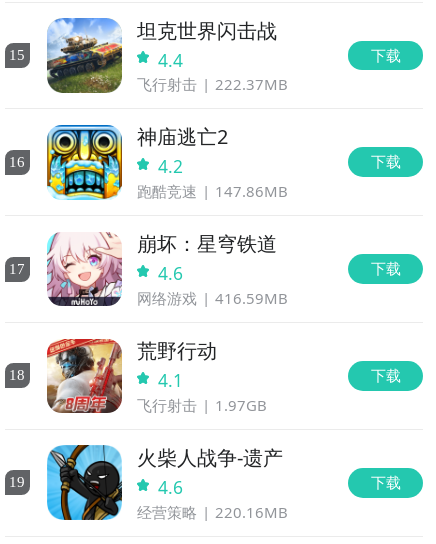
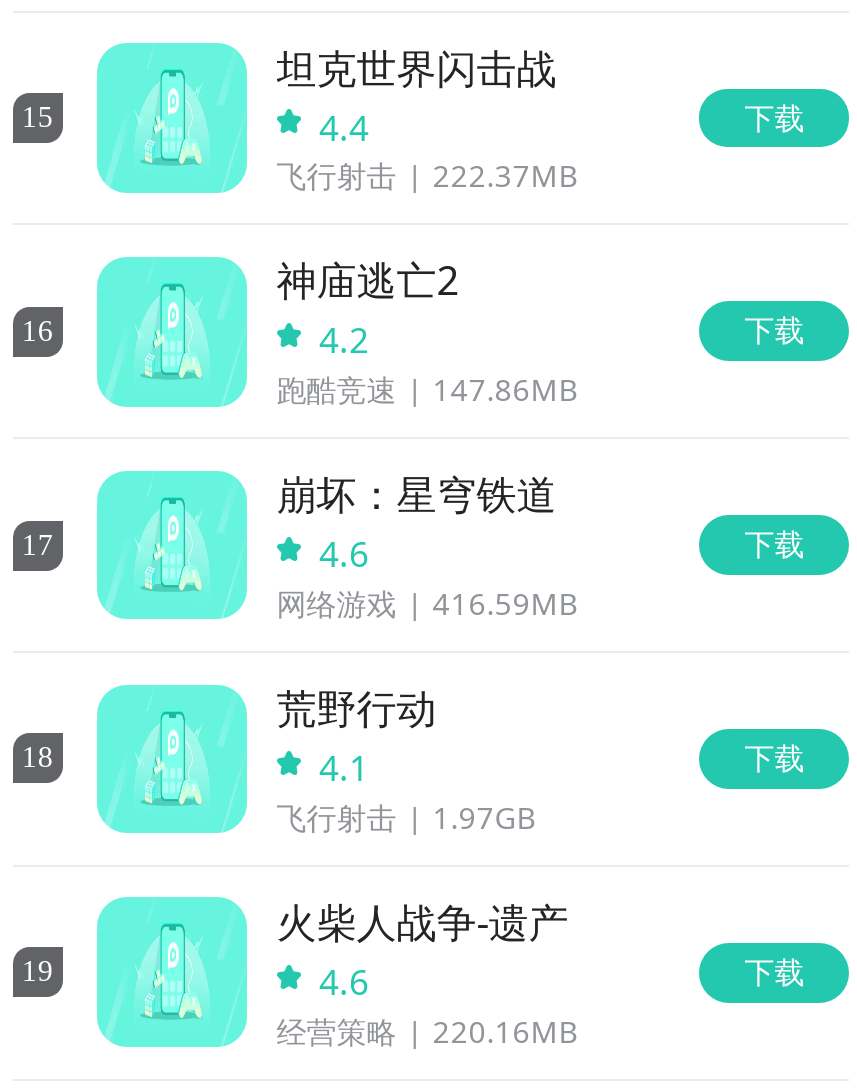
[46,17,123,94] [image] -> [95,41,249,195] [image]
[46,124,123,200] [image] -> [95,255,249,409] [image]
[46,232,123,307] [image] -> [95,469,249,621] [image]
[46,338,123,414] [image] -> [95,683,249,835] [image]
[47,444,123,521] [image] -> [97,895,249,1049] [image]

